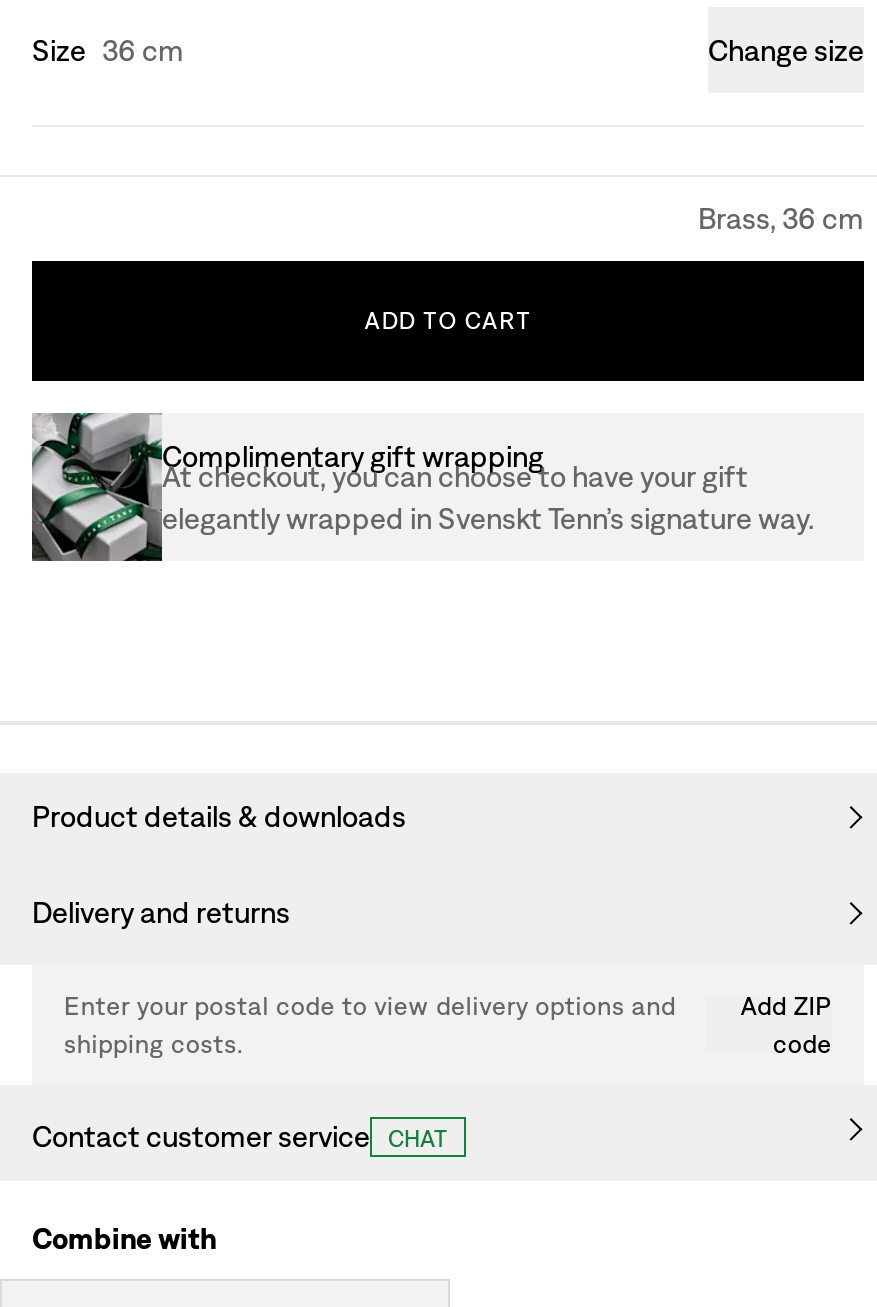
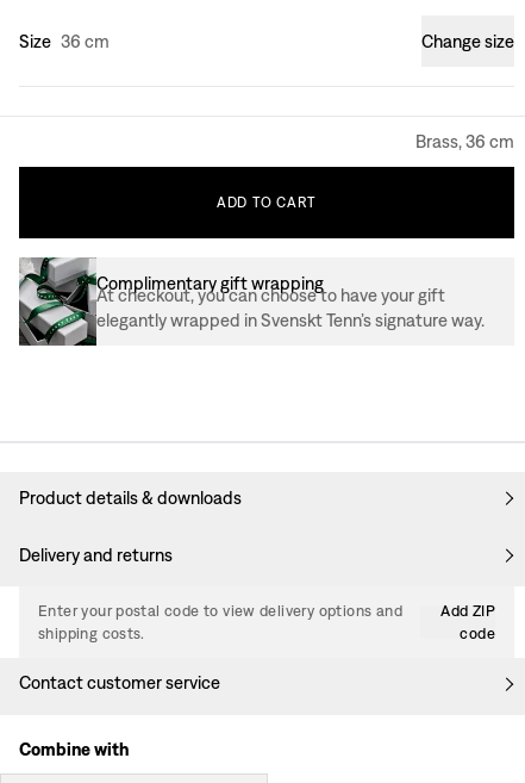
[388,1124,448,1152] CHAT -> none

